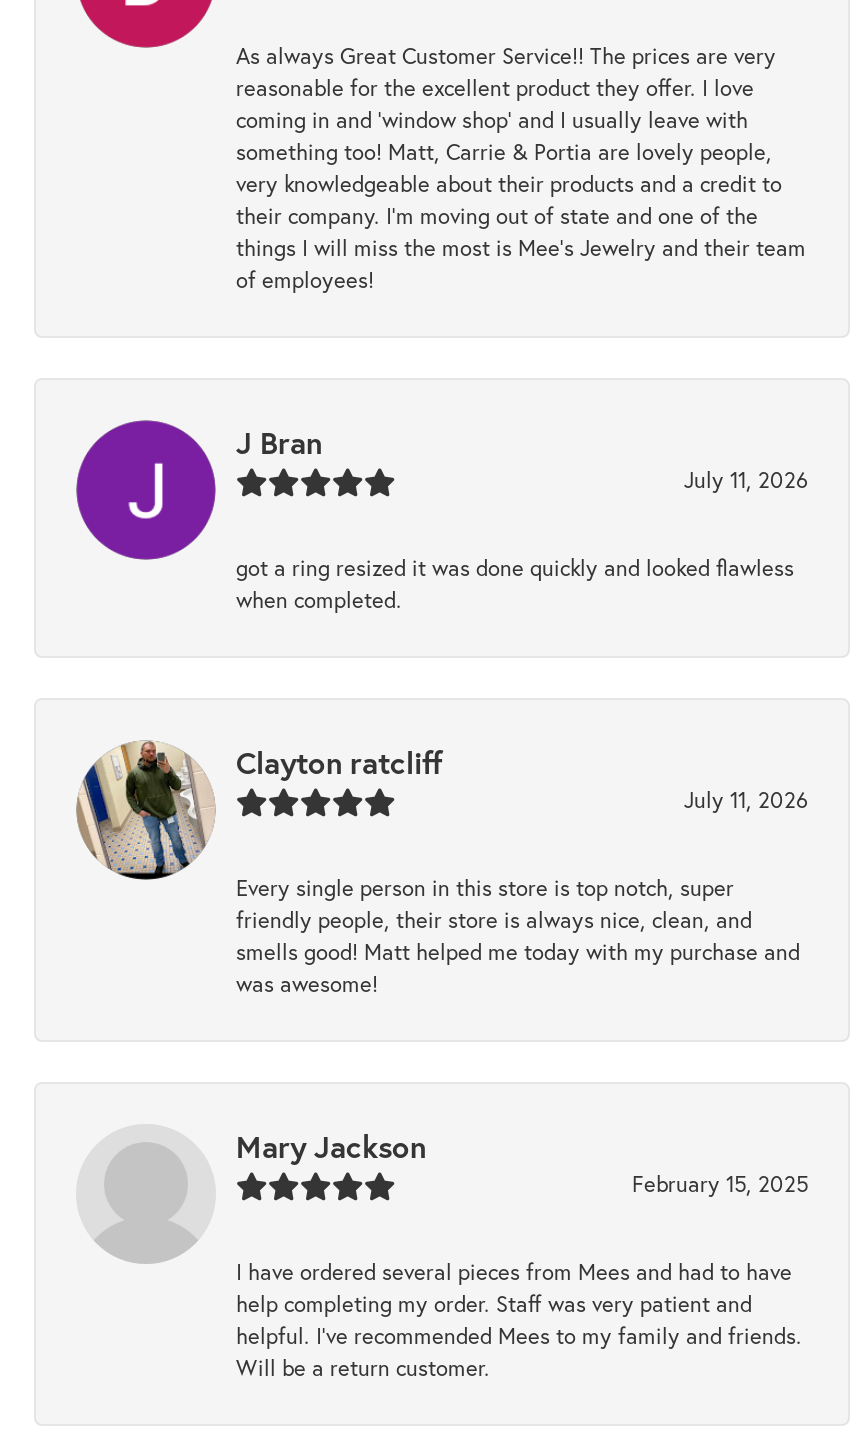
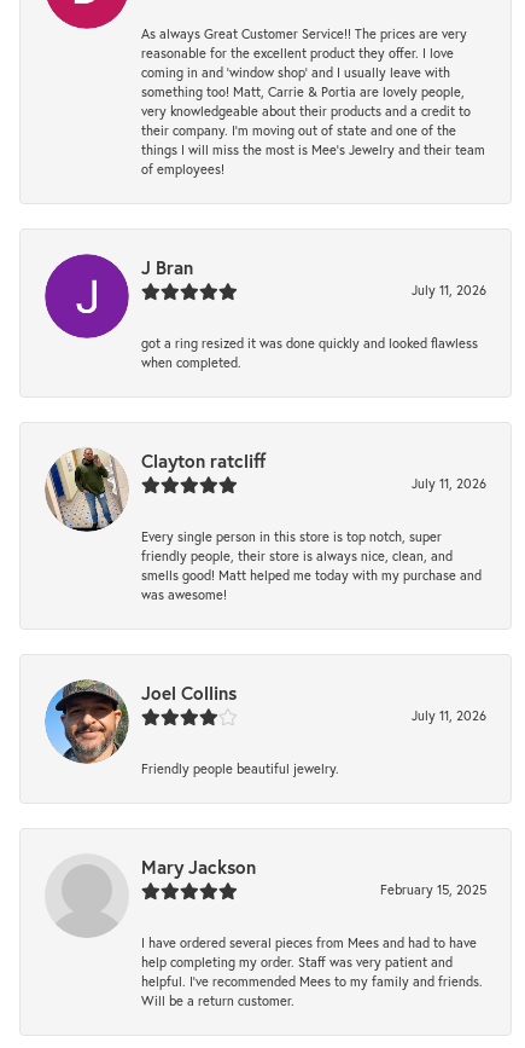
none -> [45,679,486,777] [image] | Joel Collins | July 11, 2026 | Friendly people beautiful jewelry.

